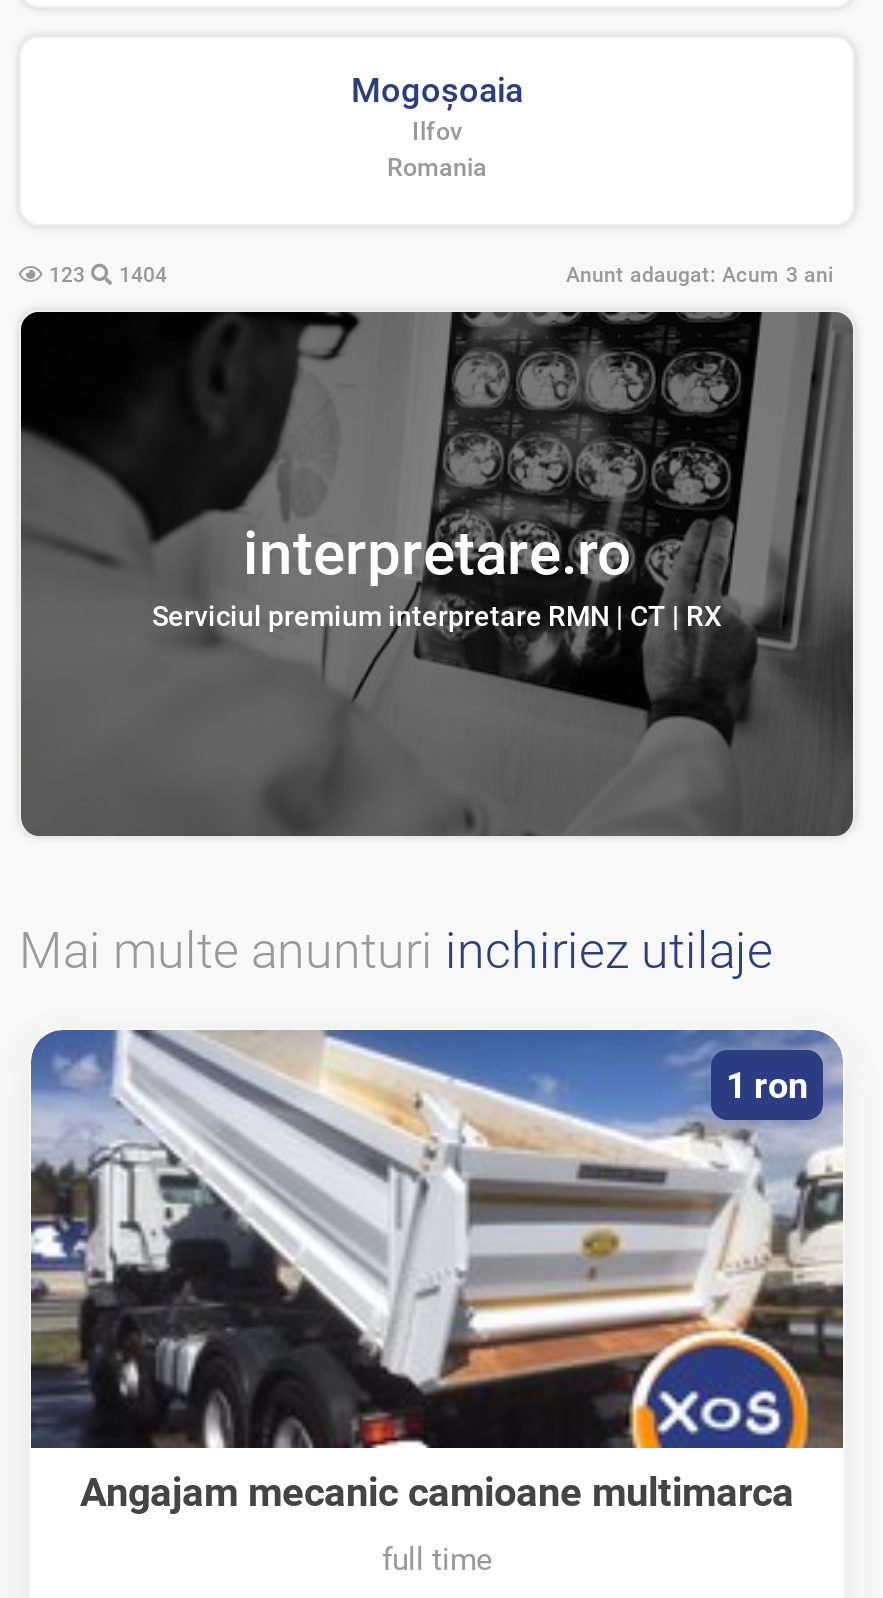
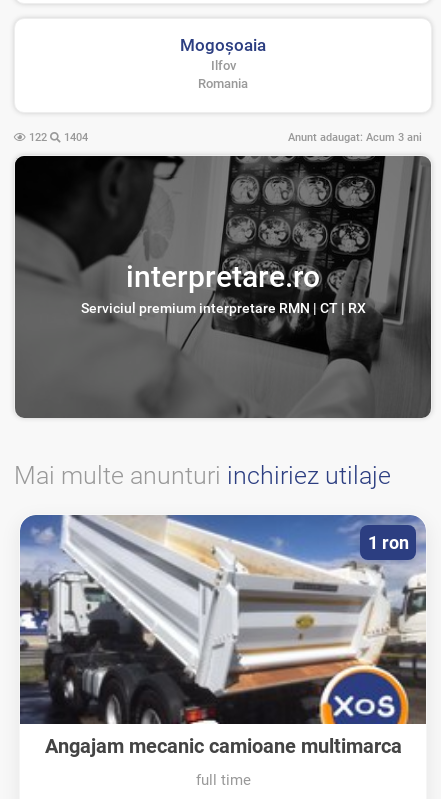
[49,262,167,288] 123 1404 -> [29,131,88,144] 122 1404

